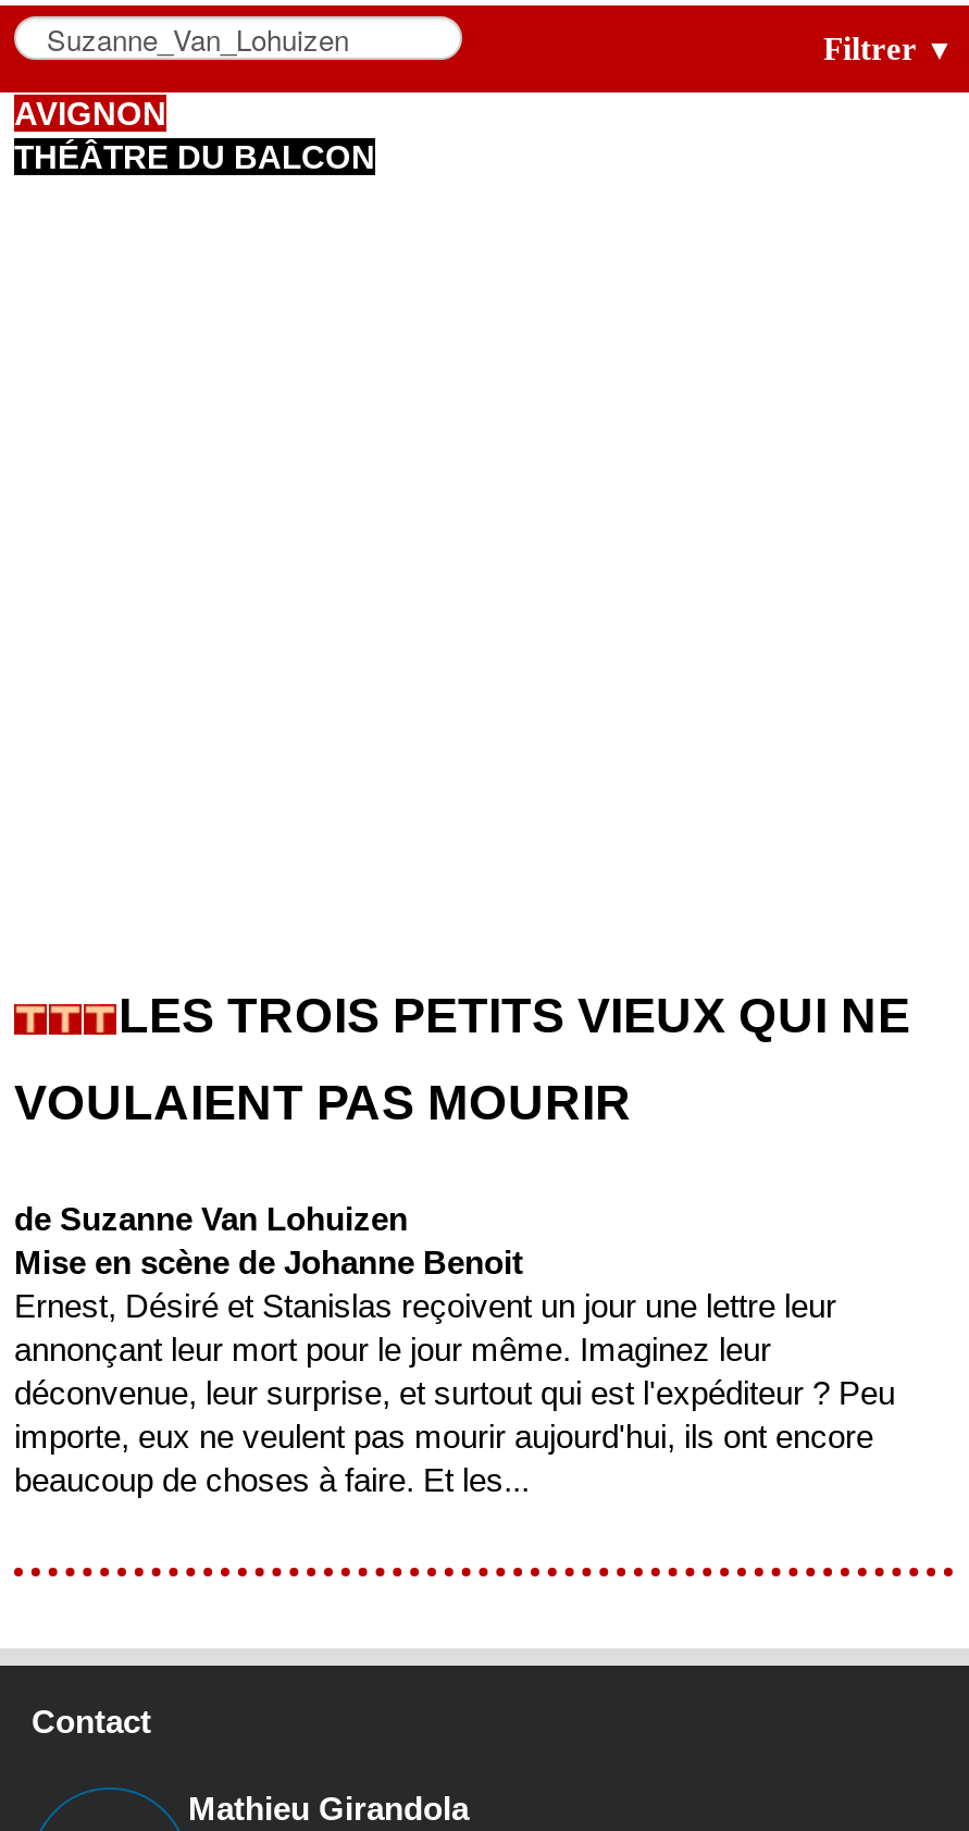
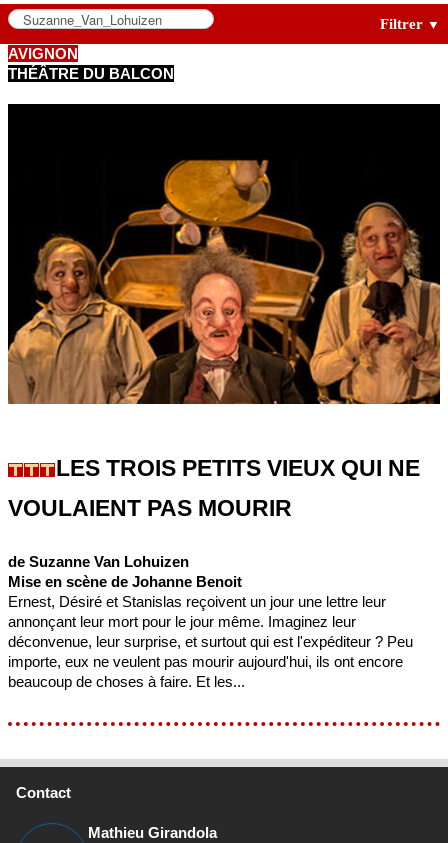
none -> [7,103,441,405] [image]

